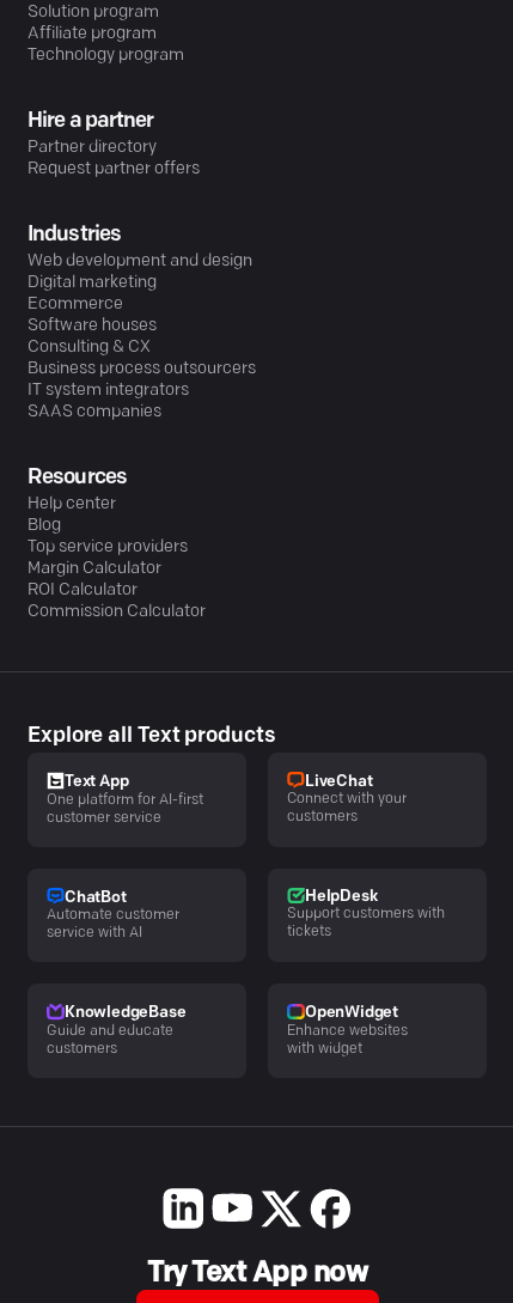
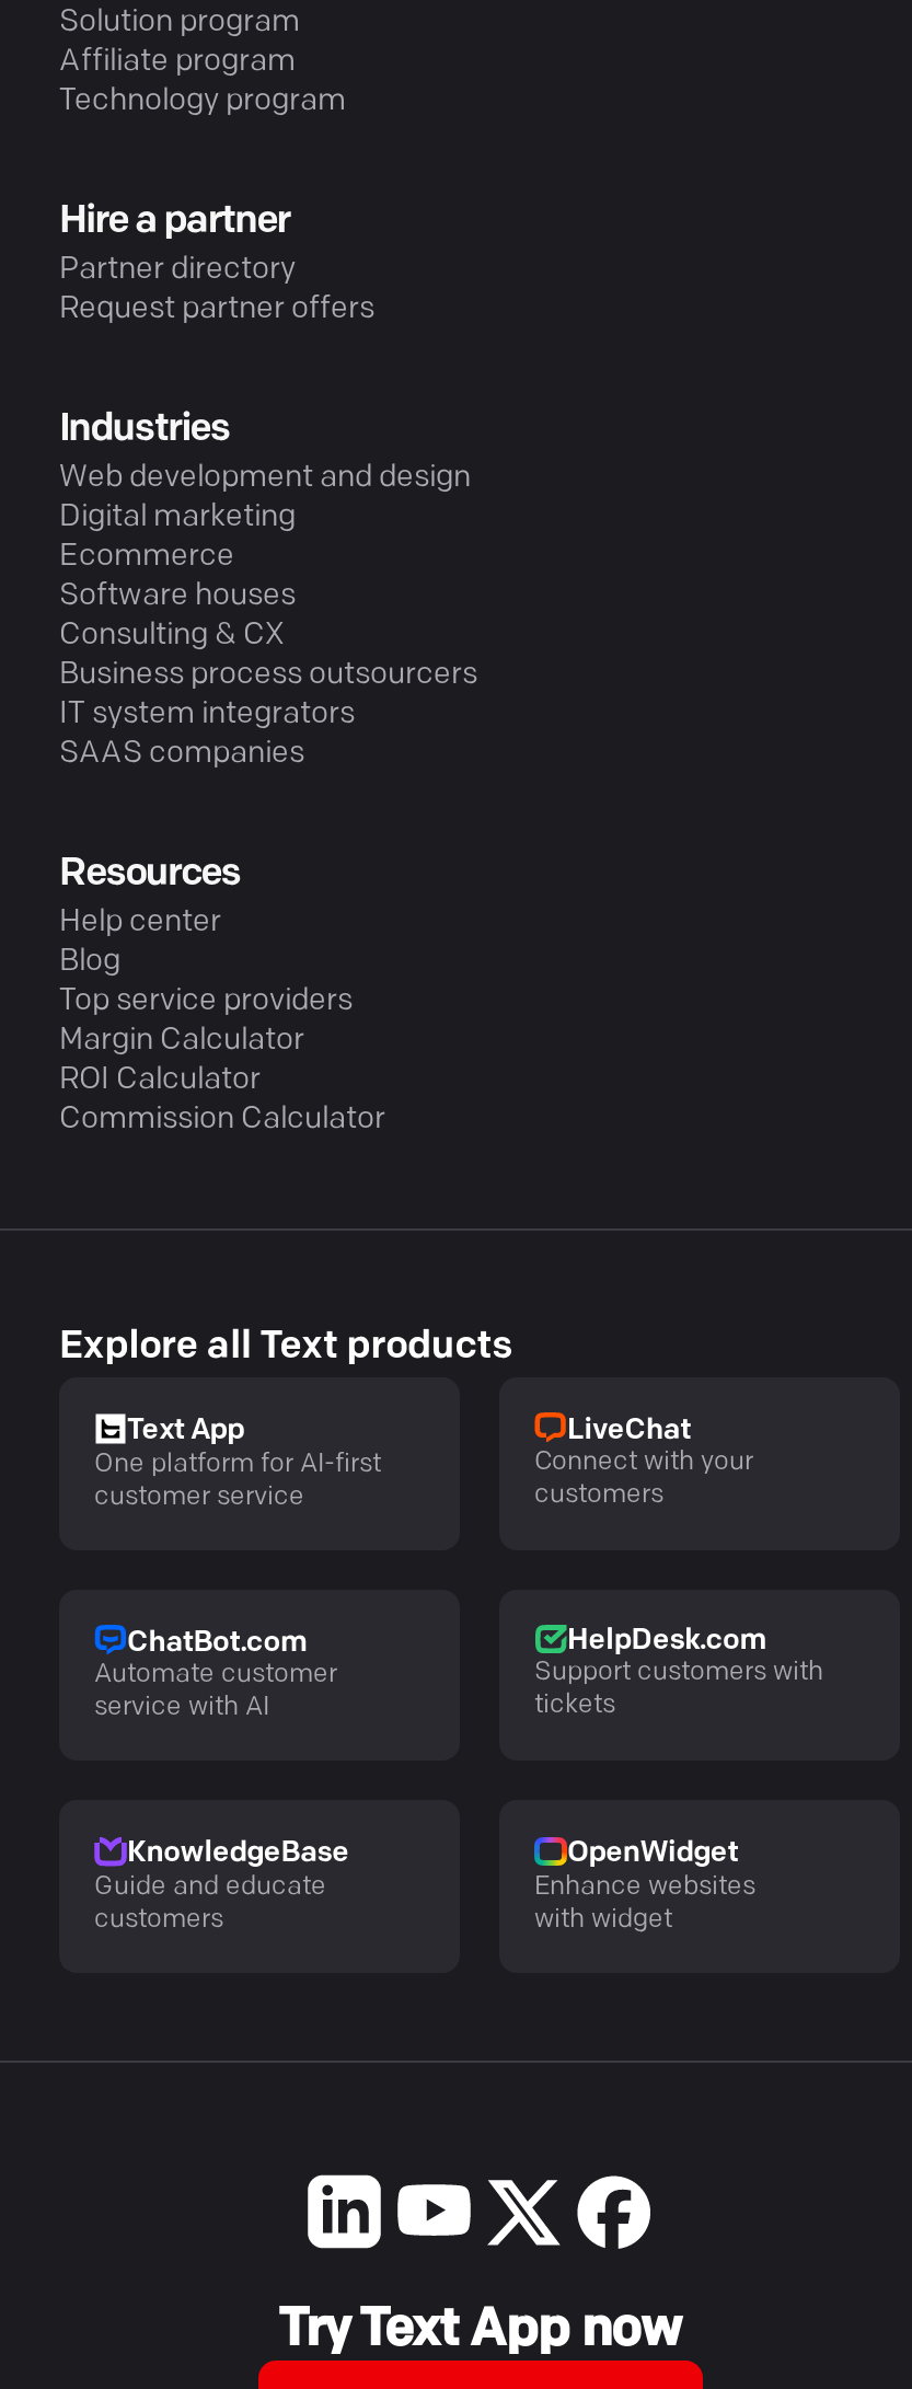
[65,890,126,905] ChatBot -> [127,1628,306,1657] ChatBot.com
[305,889,377,904] HelpDesk -> [567,1627,766,1655] HelpDesk.com

